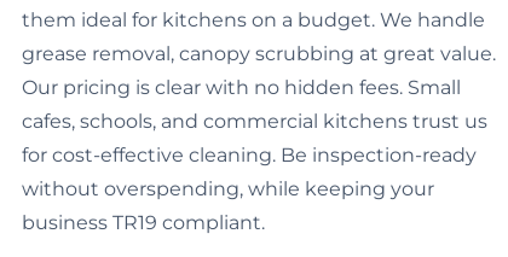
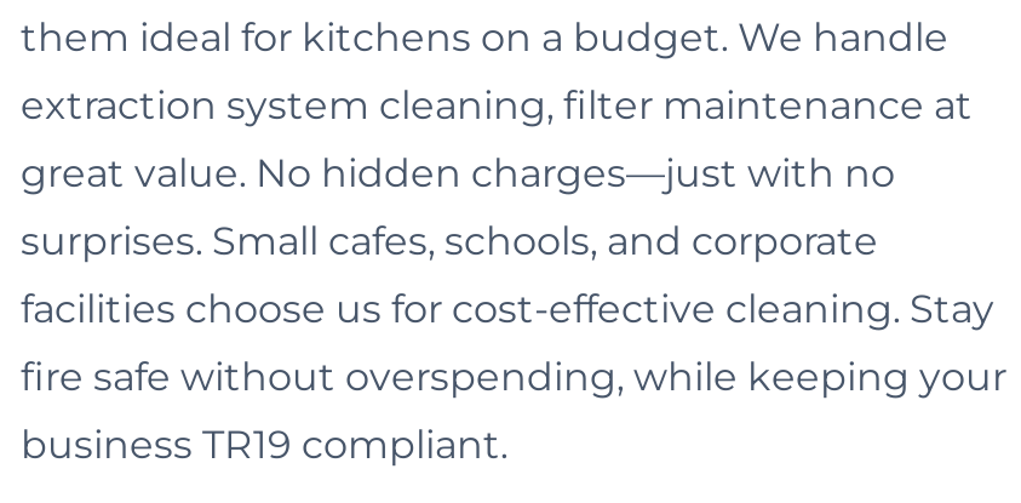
[22,42,496,65] grease removal, canopy scrubbing at great value. -> [21,82,973,128] extraction system cleaning, filter maintenance at
[22,76,461,99] Our pricing is clear with no hidden fees. Small -> [21,150,895,196] great value. No hidden charges—just with no
[22,109,487,132] cafes, schools, and commercial kitchens trust us -> [21,217,878,263] surprises. Small cafes, schools, and corporate
[22,143,477,166] for cost-effective cleaning. Be inspection-ready -> [21,285,994,331] facilities choose us for cost-effective cleaning. Stay
[22,177,434,200] without overspending, while keeping your -> [21,353,1006,399] fire safe without overspending, while keeping your

